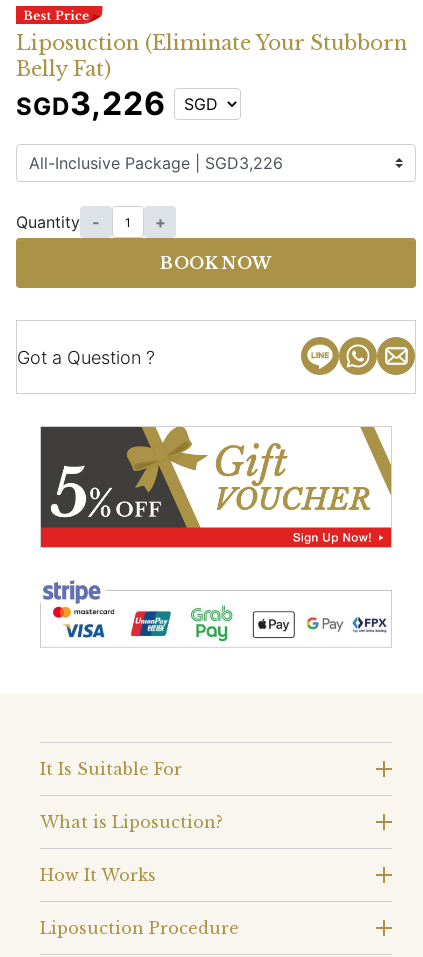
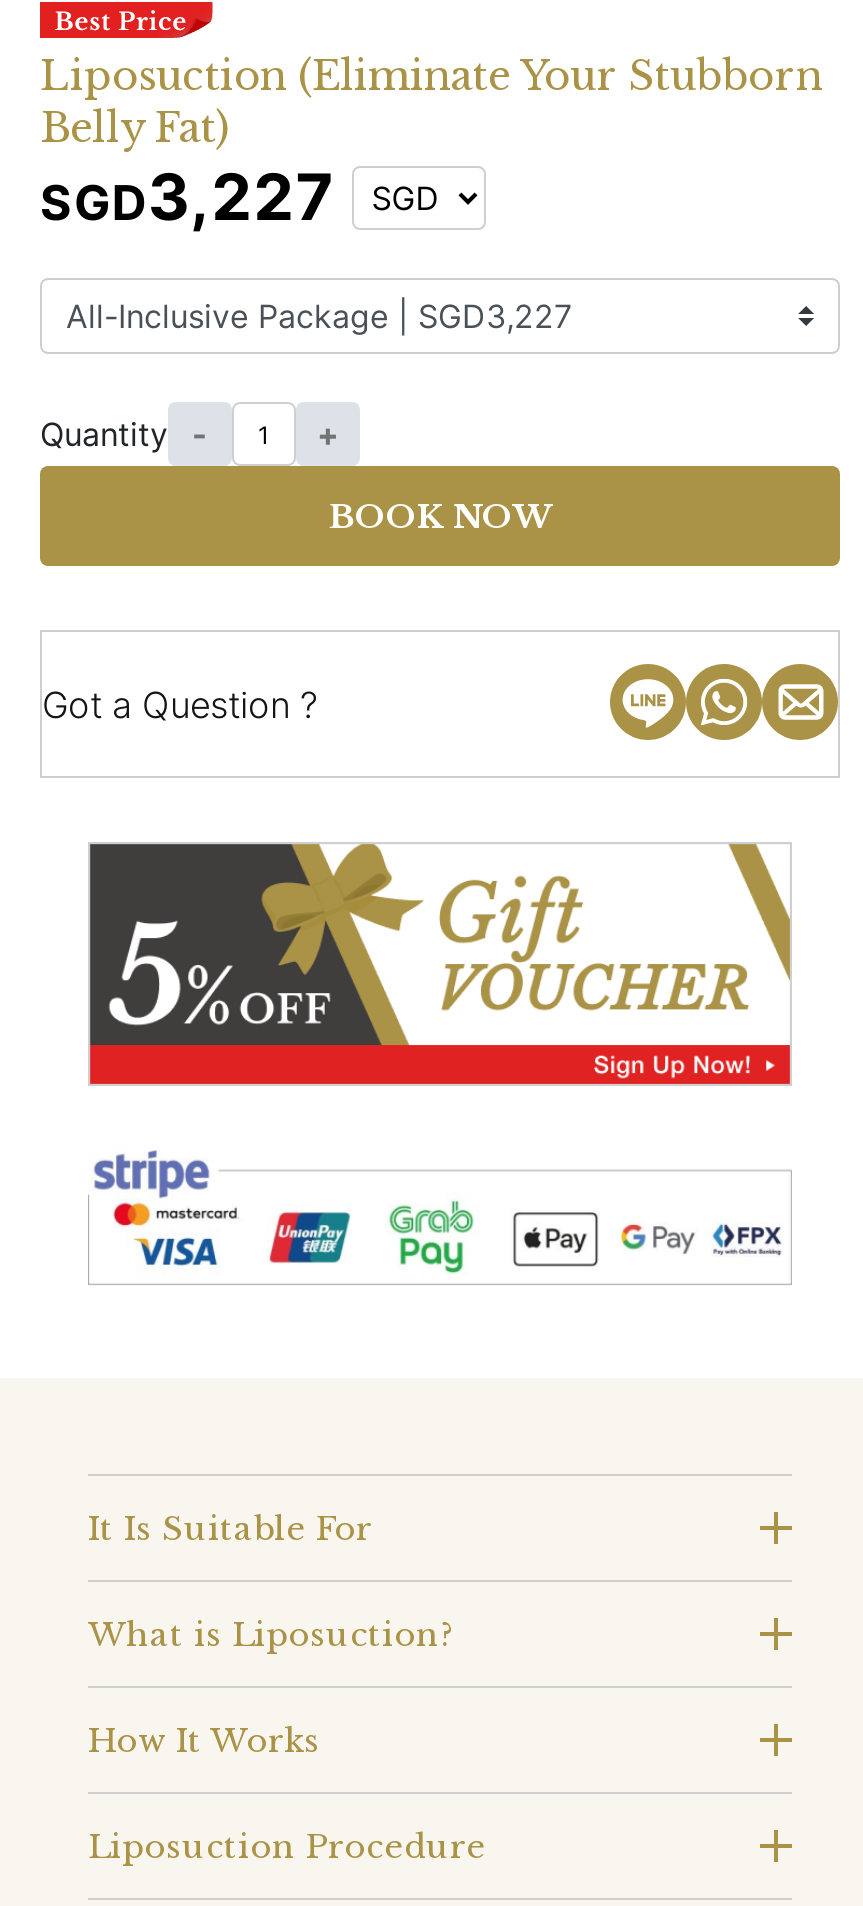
[16,84,166,123] SGD3,226 -> [40,158,335,236] SGD3,227

